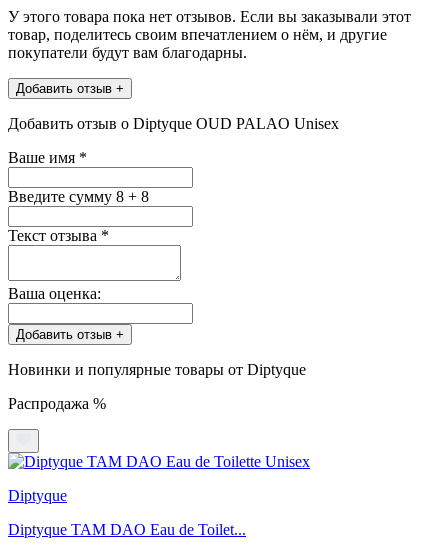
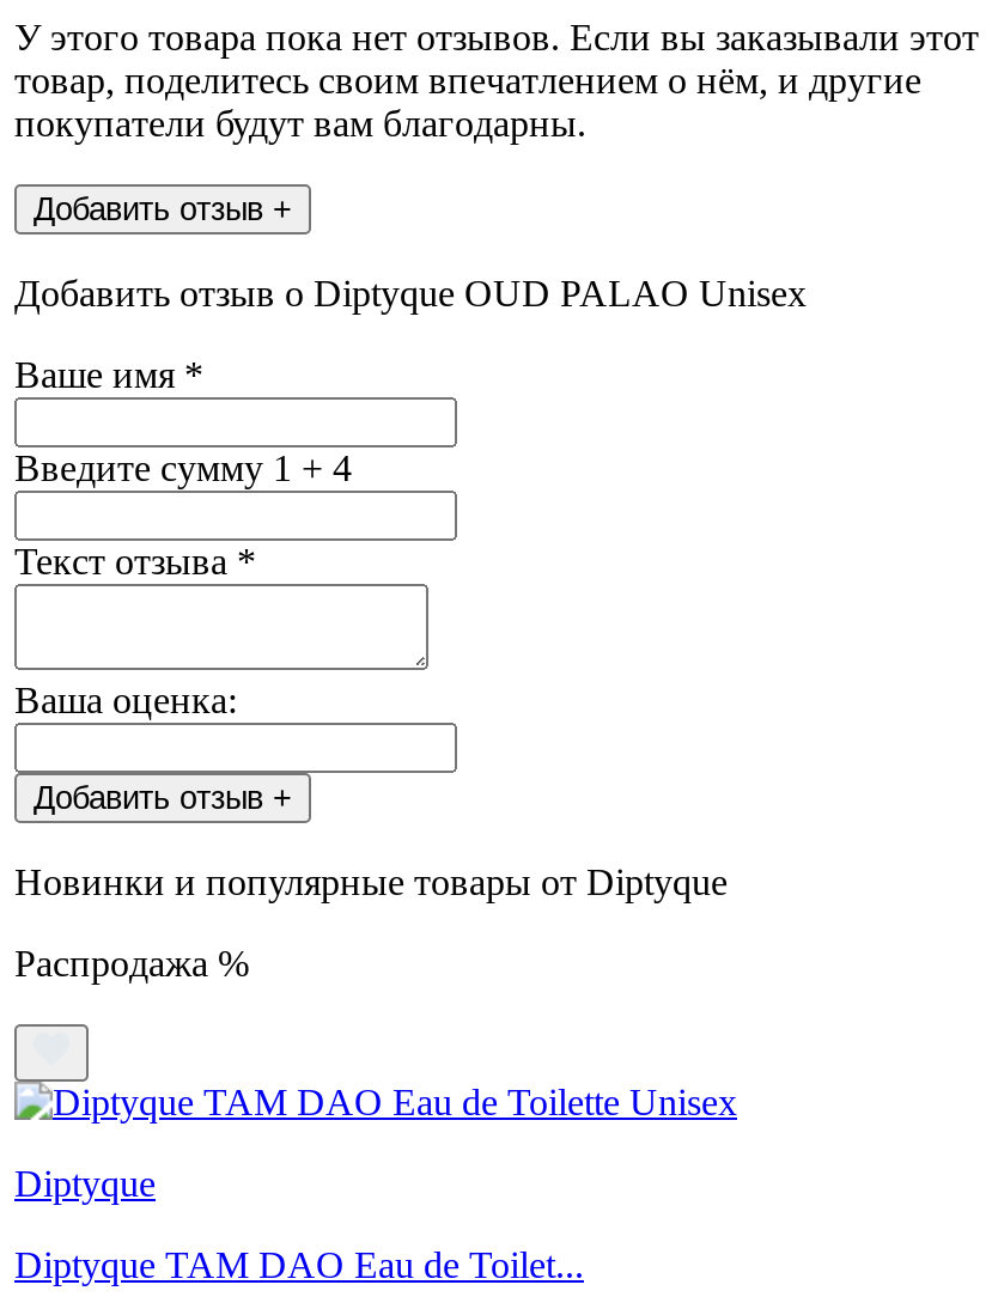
[8,188,149,205] Введите сумму 8 + 8 -> [14,448,352,489] Введите сумму 1 + 4

